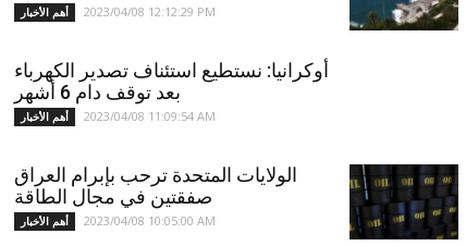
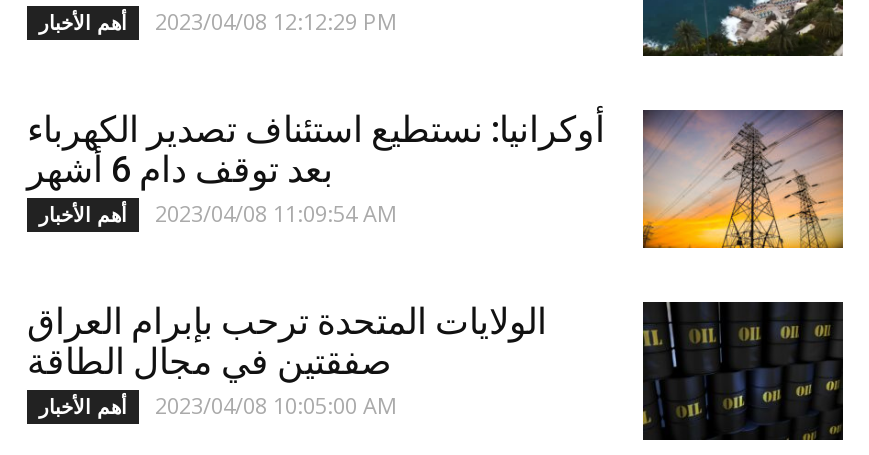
none -> [641,108,845,250] [image]

